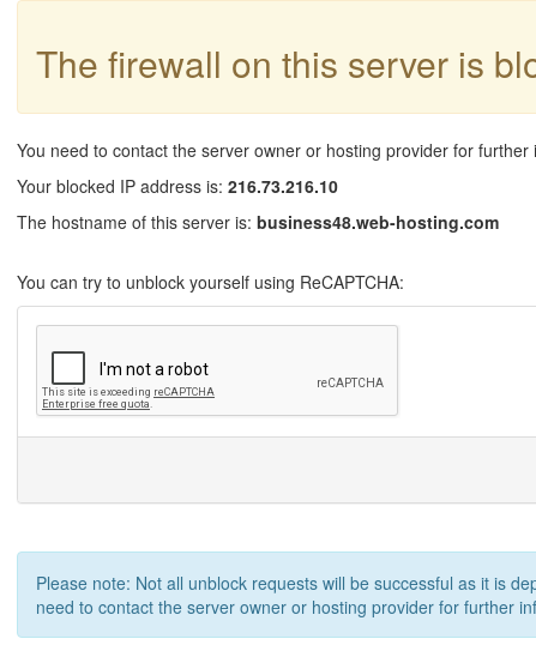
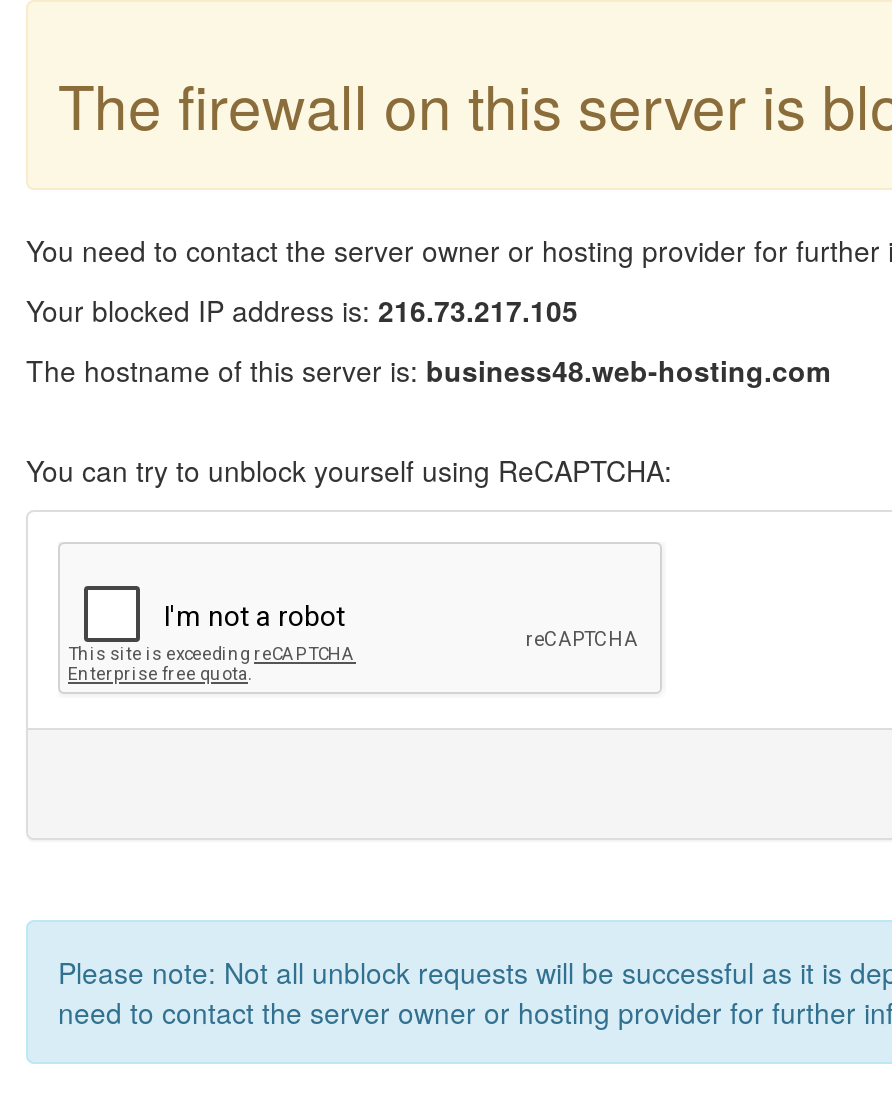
[17,174,338,198] Your blocked IP address is: 216.73.216.10 -> [26,290,578,330] Your blocked IP address is: 216.73.217.105

